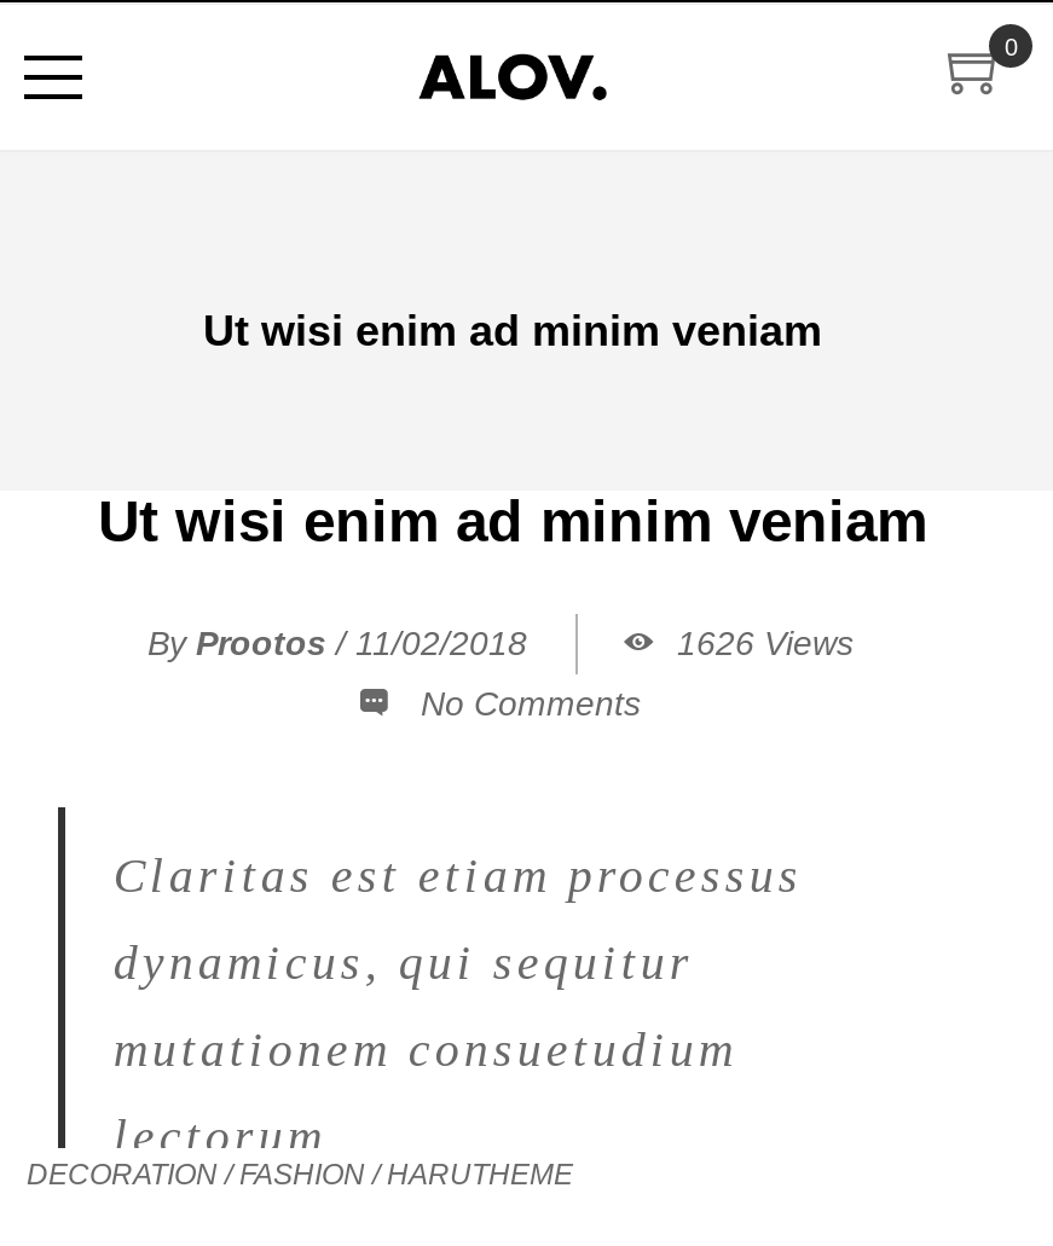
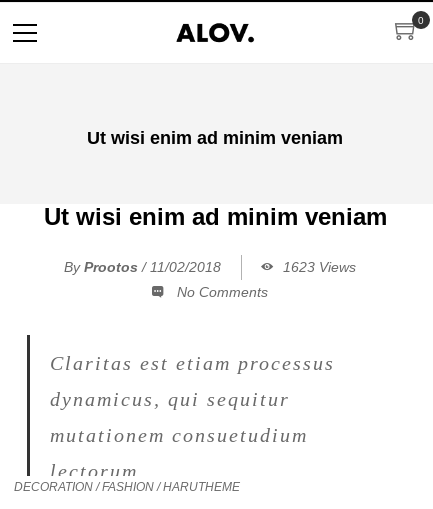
[677,624,854,662] 1626 Views -> [283,259,356,275] 1623 Views

